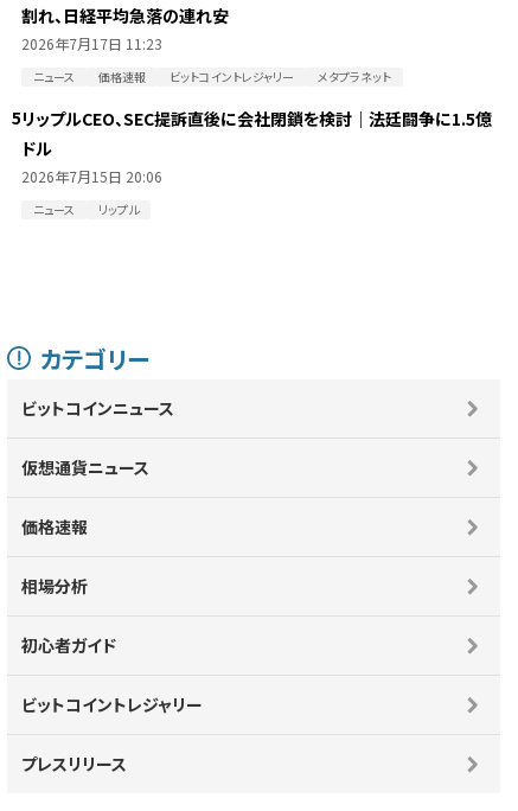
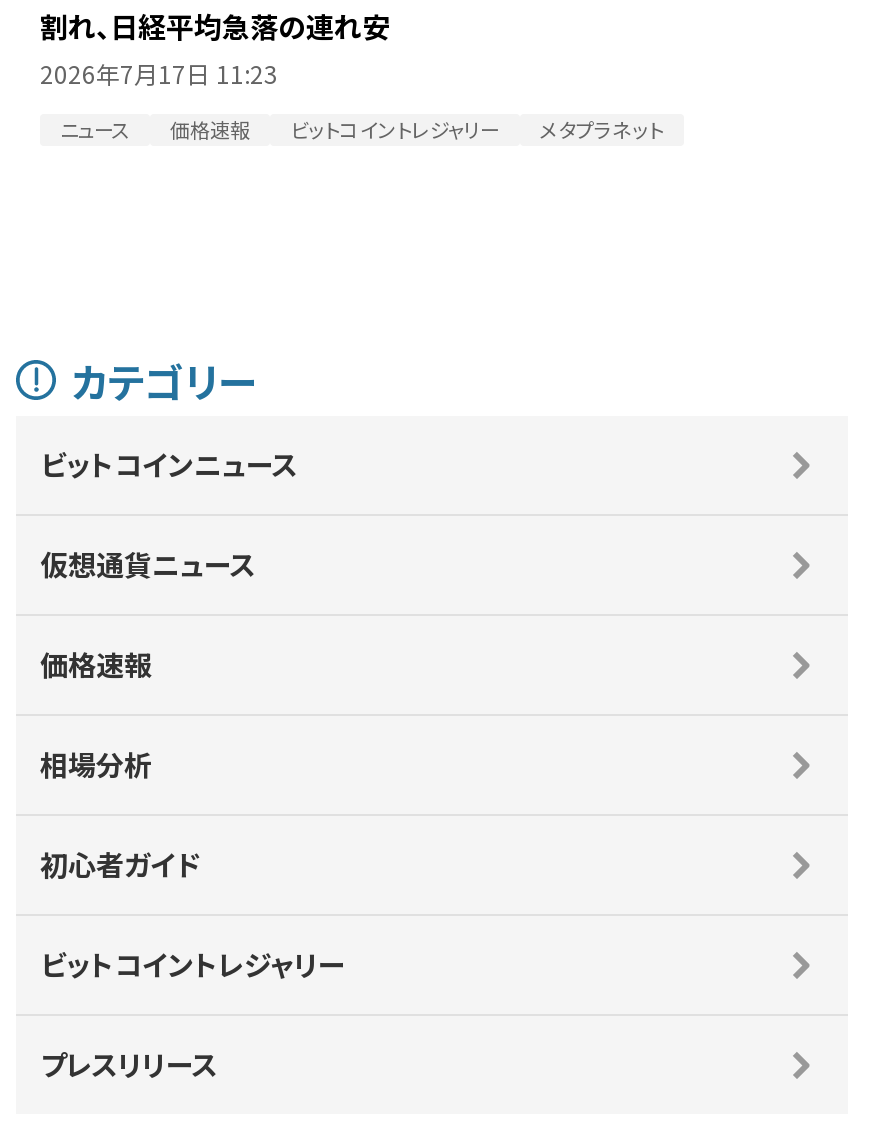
[12,105,492,218] 5リップルCEO、SEC提訴直後に会社閉鎖を検討｜法廷闘争に1.5億 | ドル | 2026年7月15日 20:06 | ニュース | リップル -> none

